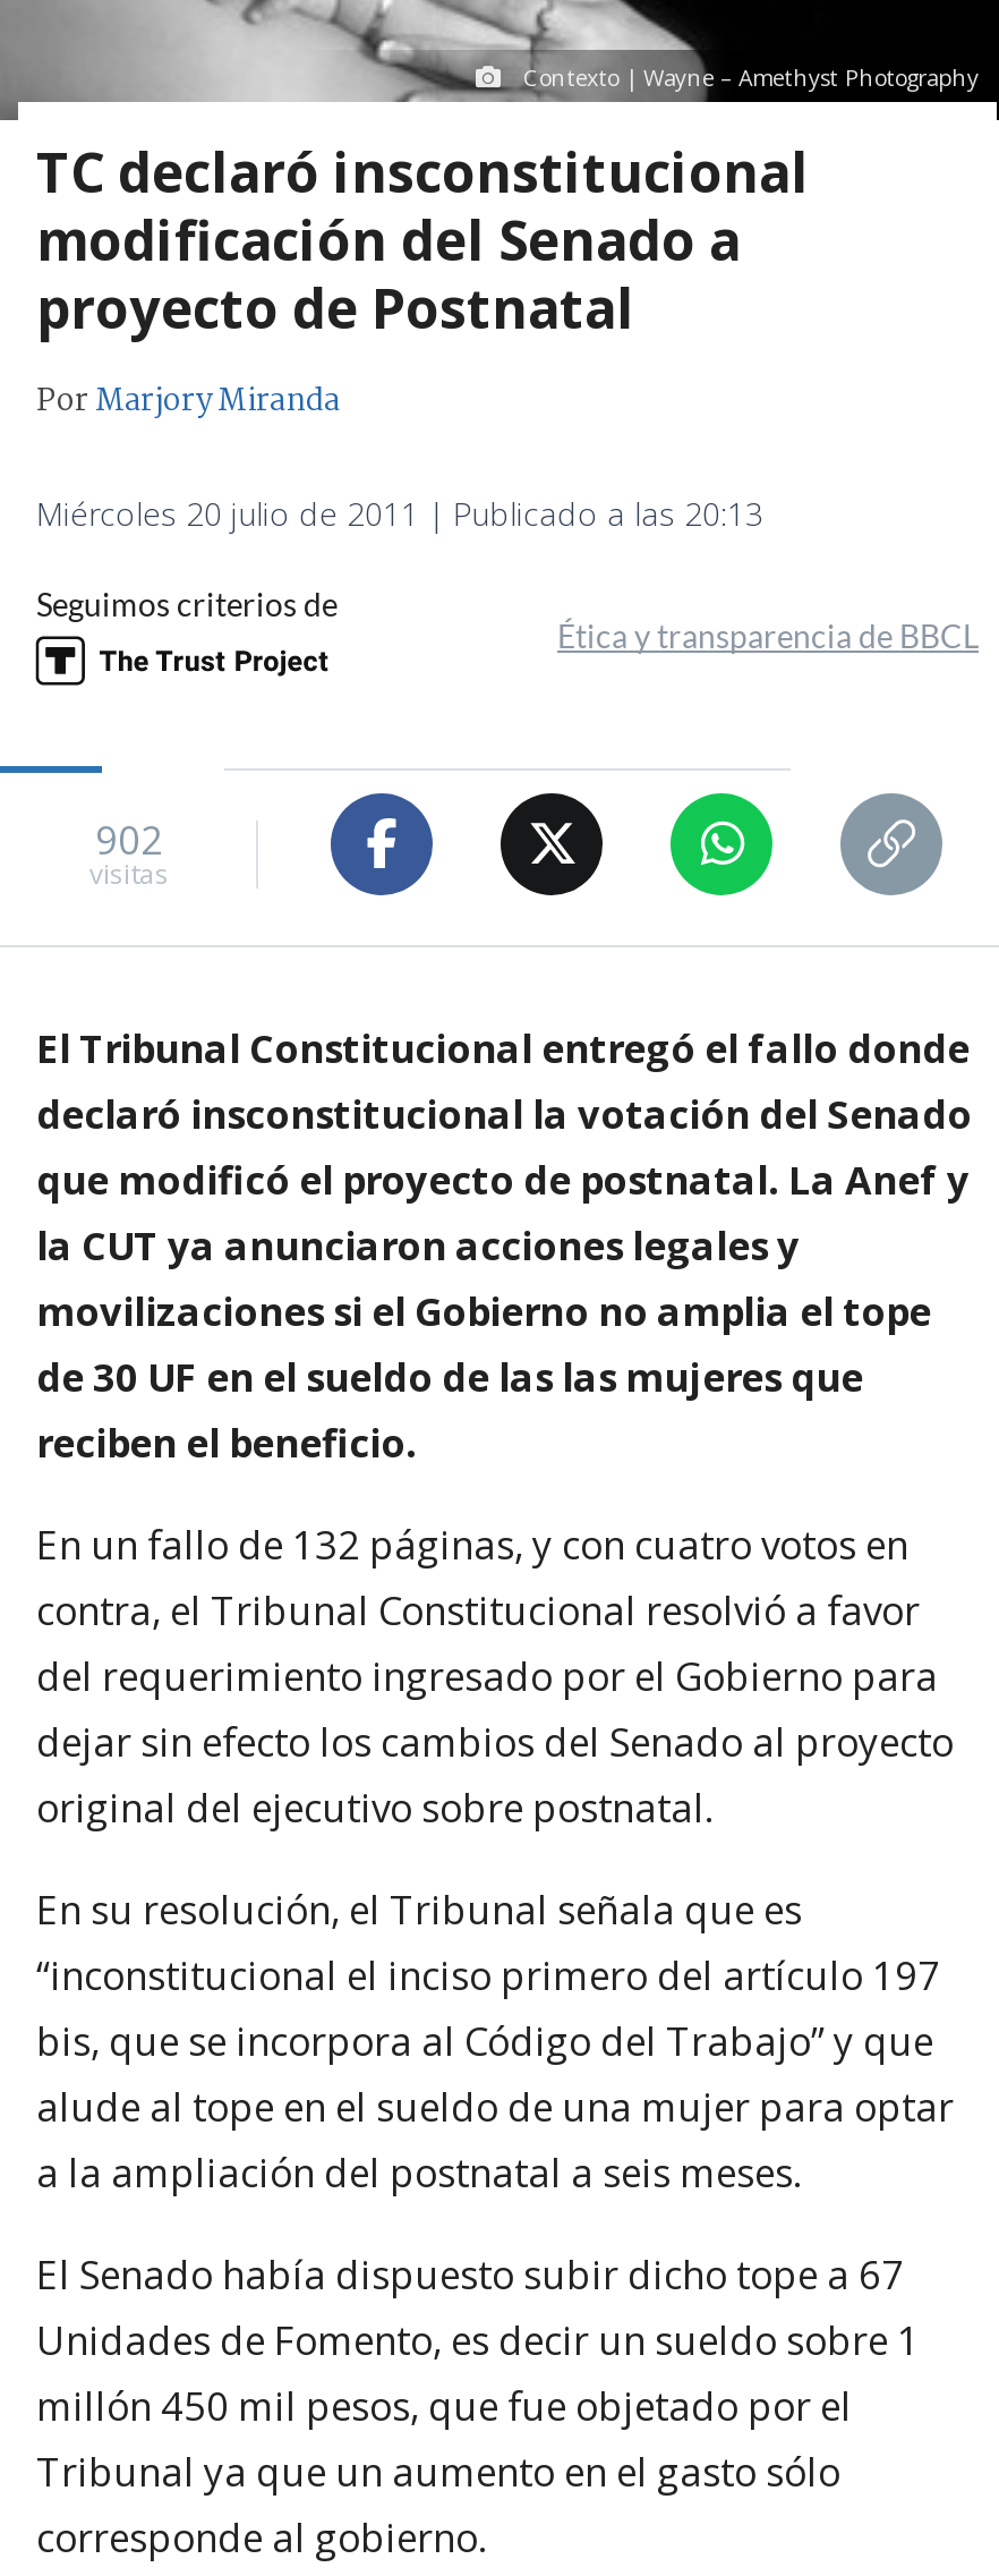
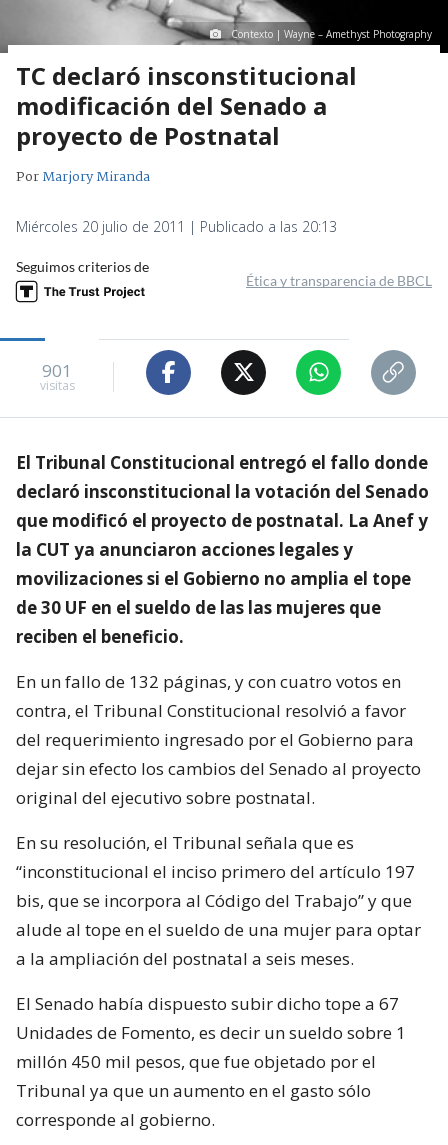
[95,814,163,867] 902 -> [42,359,72,382] 901

